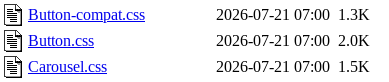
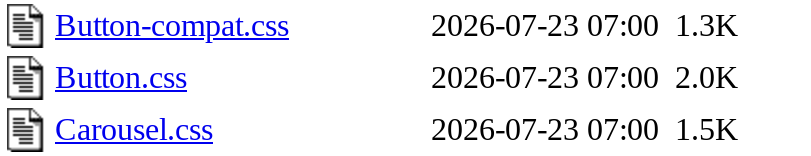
[216,6,370,23] 2026-07-21 07:00 1.3K -> [431,9,739,43] 2026-07-23 07:00 1.3K
[216,32,370,49] 2026-07-21 07:00 2.0K -> [431,61,739,95] 2026-07-23 07:00 2.0K
[216,58,370,75] 2026-07-21 07:00 1.5K -> [431,113,739,147] 2026-07-23 07:00 1.5K

